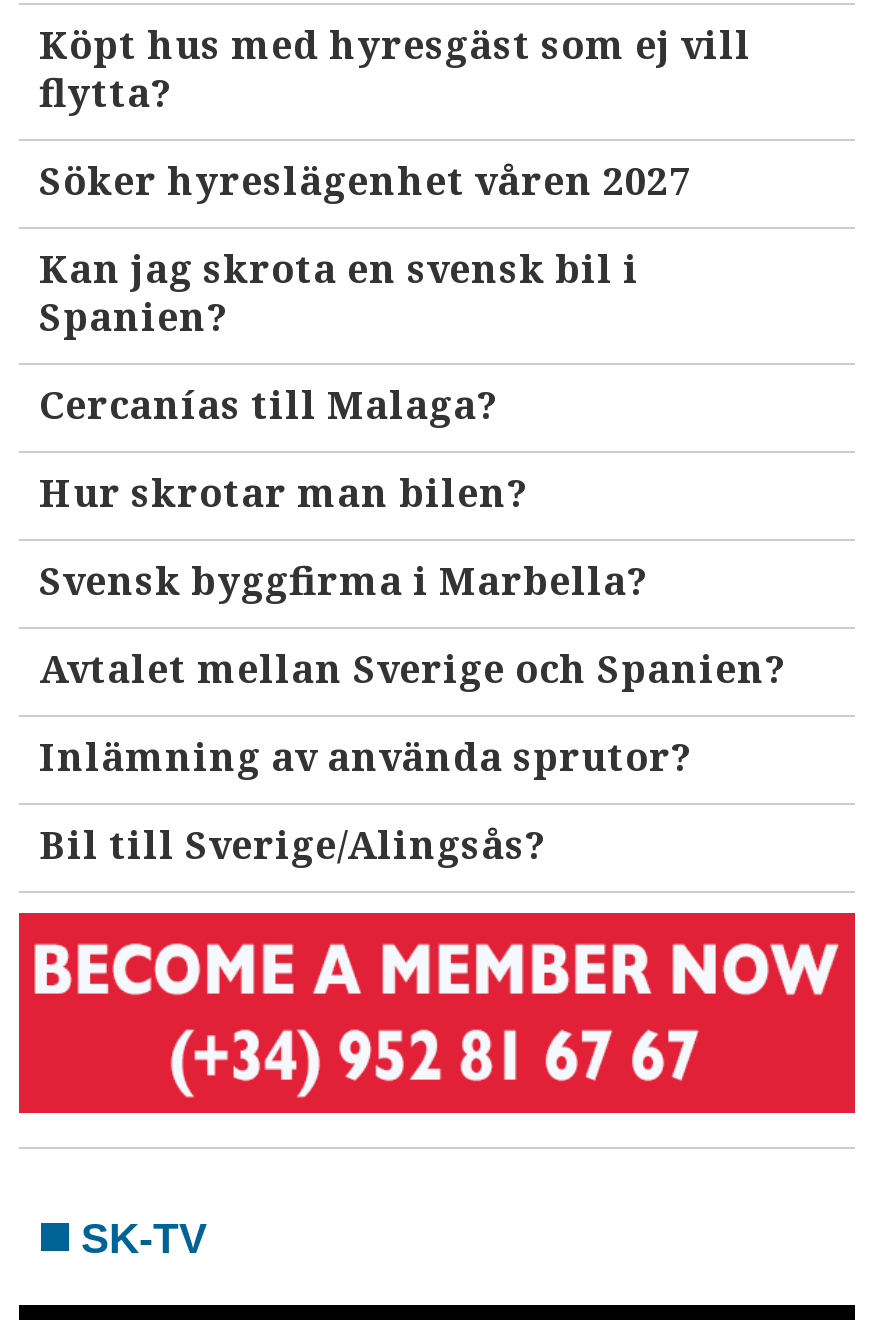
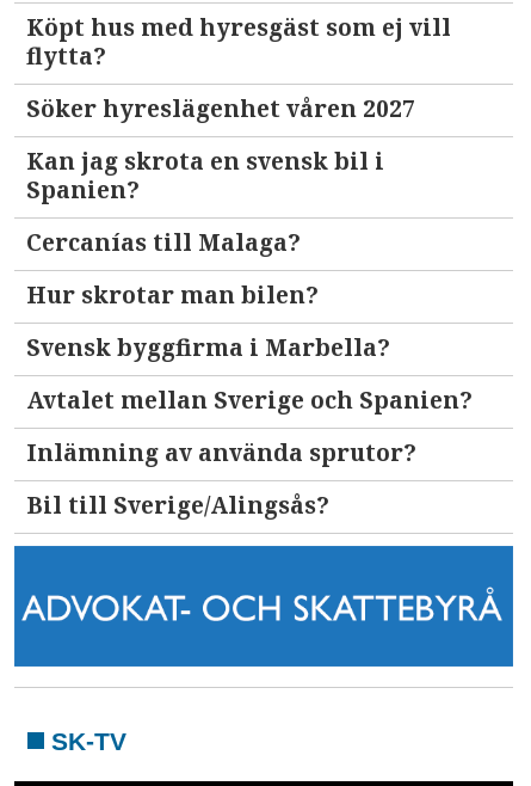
[17,910,857,1116] [image] -> [13,545,514,668] [image]

